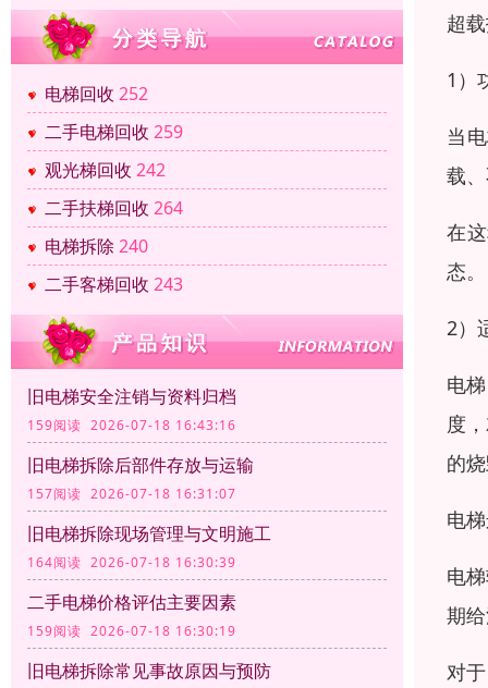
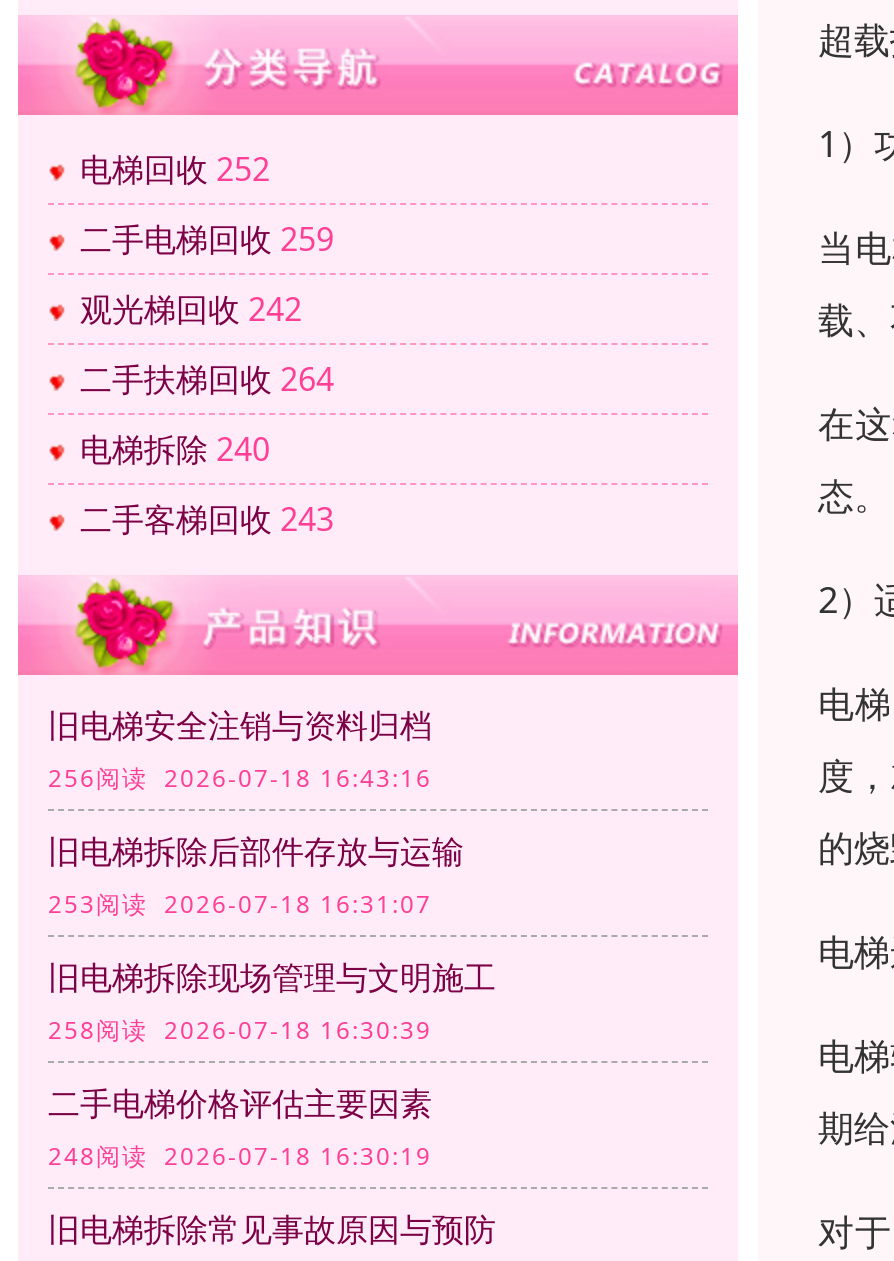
[27,415,236,434] 159阅读 2026-07-18 16:43:16 -> [48,760,432,794] 256阅读 2026-07-18 16:43:16
[27,484,236,502] 157阅读 2026-07-18 16:31:07 -> [48,886,432,920] 253阅读 2026-07-18 16:31:07
[27,552,236,571] 164阅读 2026-07-18 16:30:39 -> [48,1012,432,1046] 258阅读 2026-07-18 16:30:39
[27,621,236,640] 159阅读 2026-07-18 16:30:19 -> [48,1138,432,1172] 248阅读 2026-07-18 16:30:19

